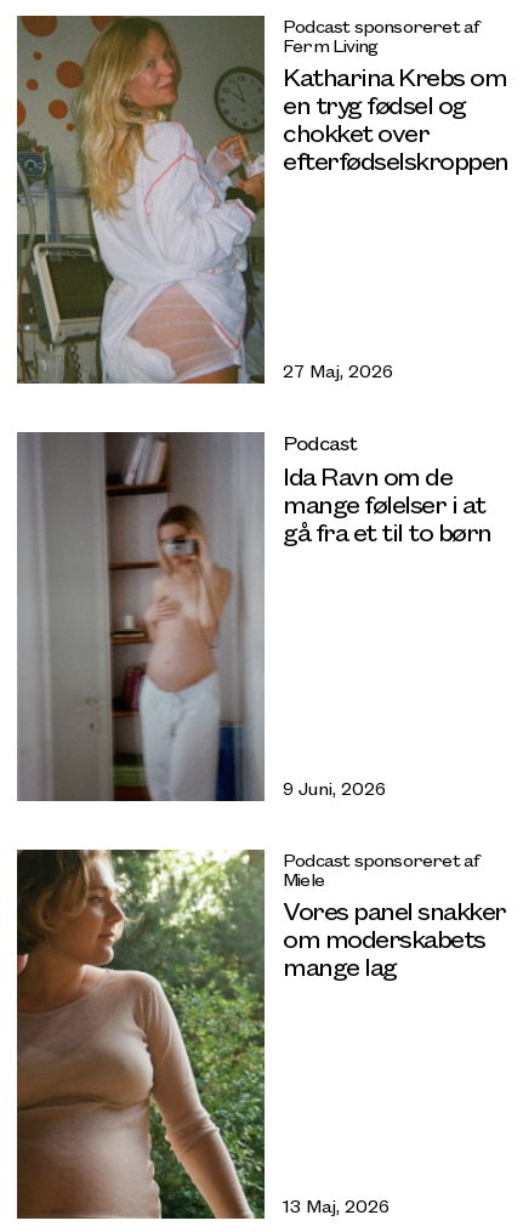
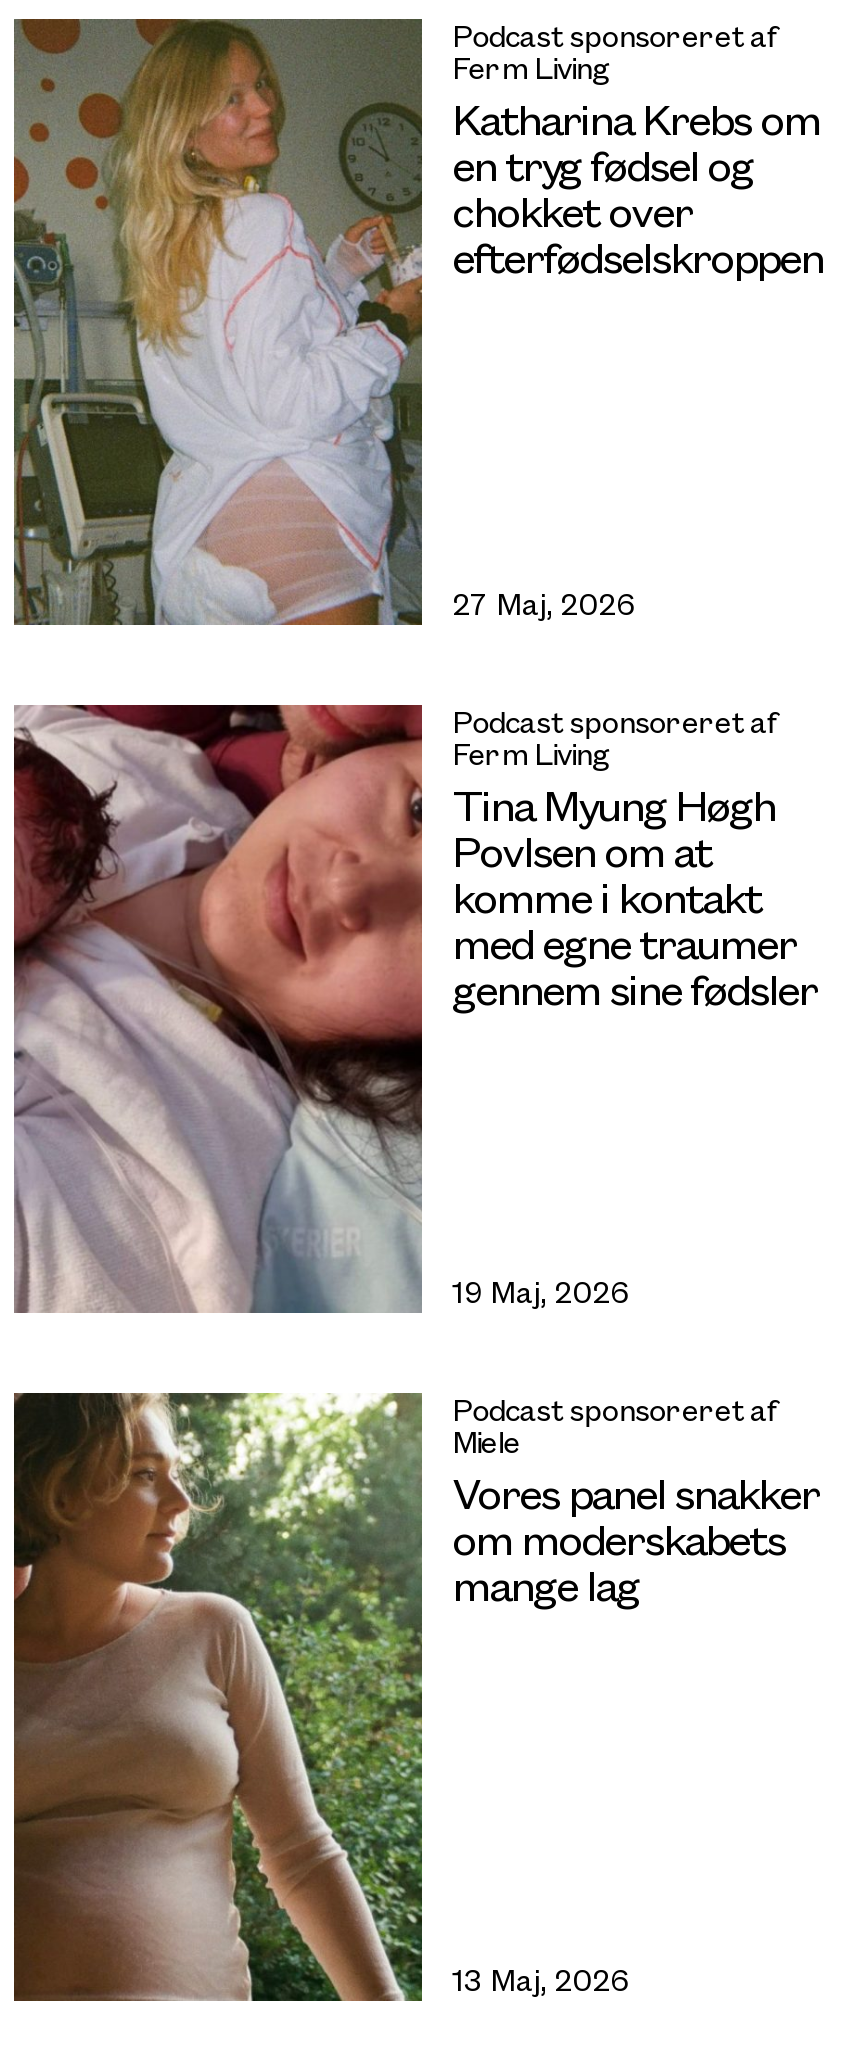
[17,429,491,802] [image] | Podcast | Ida Ravn om de | mange følelser i at | gå fra et til to børn -> [12,702,817,1313] [image] | Podcast sponsoreret af | Ferm Living | Tina Myung Høgh | Povlsen om at | komme i kontakt | med egne traumer | gennem sine fødsler
[283,776,386,800] 9 Juni, 2026 -> [452,1271,628,1311] 19 Maj, 2026

